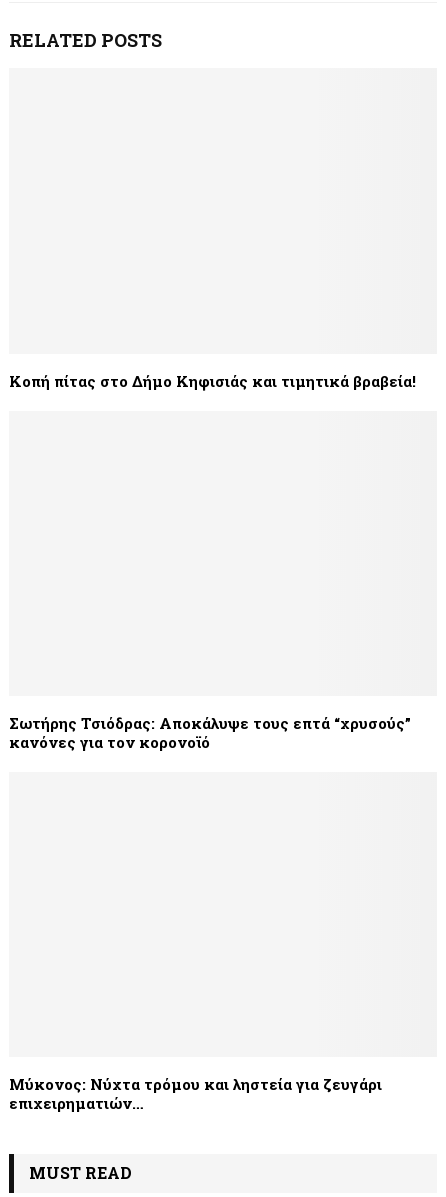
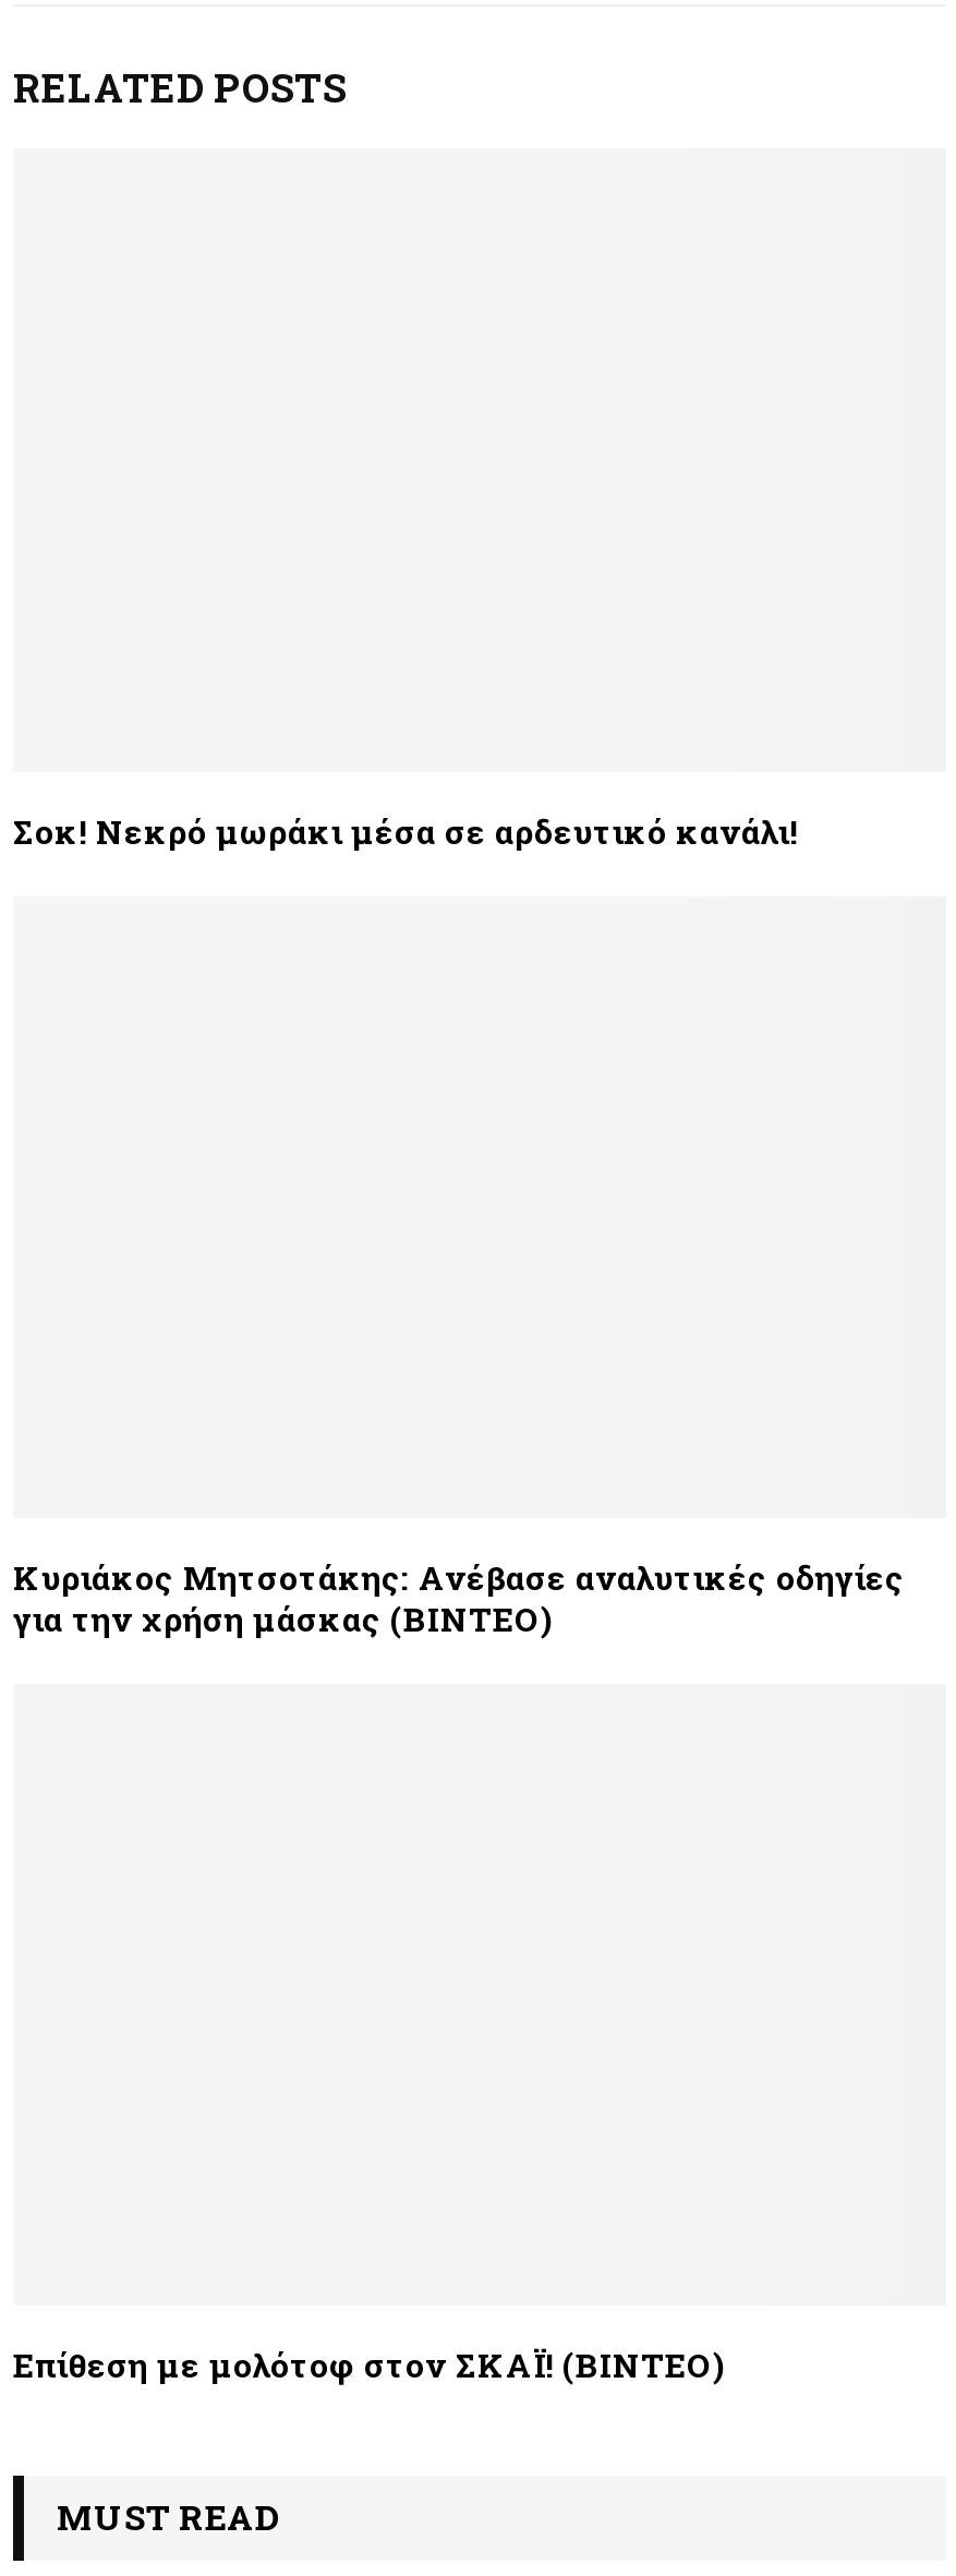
[9,371,416,391] Κοπή πίτας στο Δήμο Κηφισιάς και τιμητικά βραβεία! -> [13,809,798,852] Σοκ! Νεκρό μωράκι μέσα σε αρδευτικό κανάλι!
[9,713,411,752] Σωτήρης Τσιόδρας: Αποκάλυψε τους επτά “χρυσούς” | κανόνες για τον κορονοϊό -> [13,1555,905,1640] Κυριάκος Μητσοτάκης: Ανέβασε αναλυτικές οδηγίες | για την χρήση μάσκας (ΒΙΝΤΕΟ)
[9,1074,382,1113] Μύκονος: Νύχτα τρόμου και ληστεία για ζευγάρι | επιχειρηματιών… -> [13,2343,726,2387] Επίθεση με μολότοφ στον ΣΚΑΪ! (ΒΙΝΤΕΟ)

